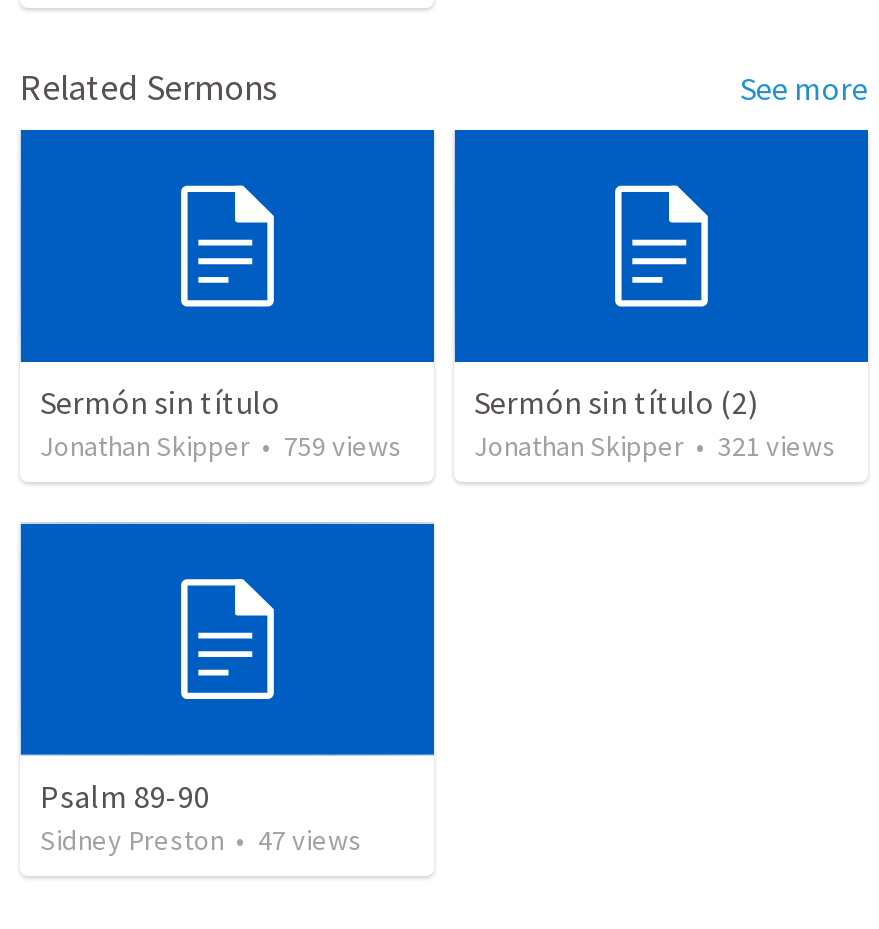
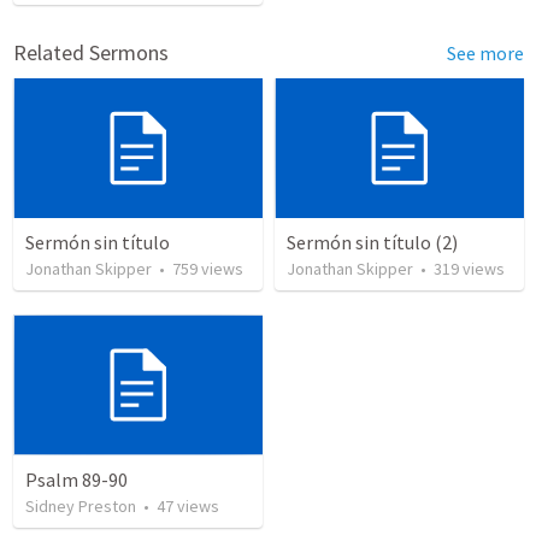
[474,429,836,465] Jonathan Skipper • 321 views -> [287,258,505,280] Jonathan Skipper • 319 views

